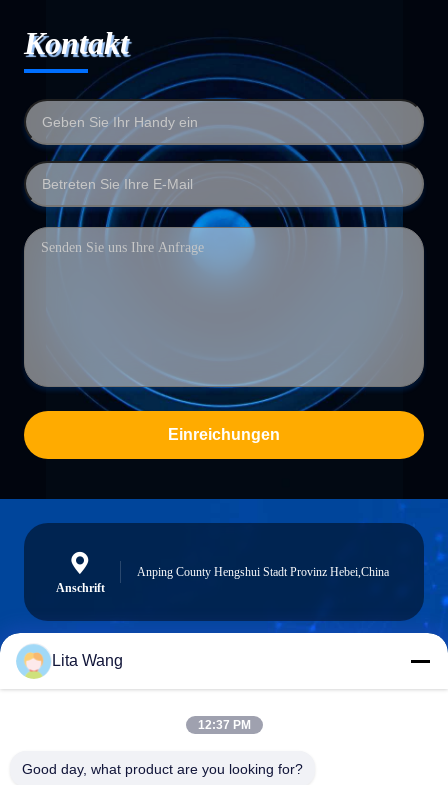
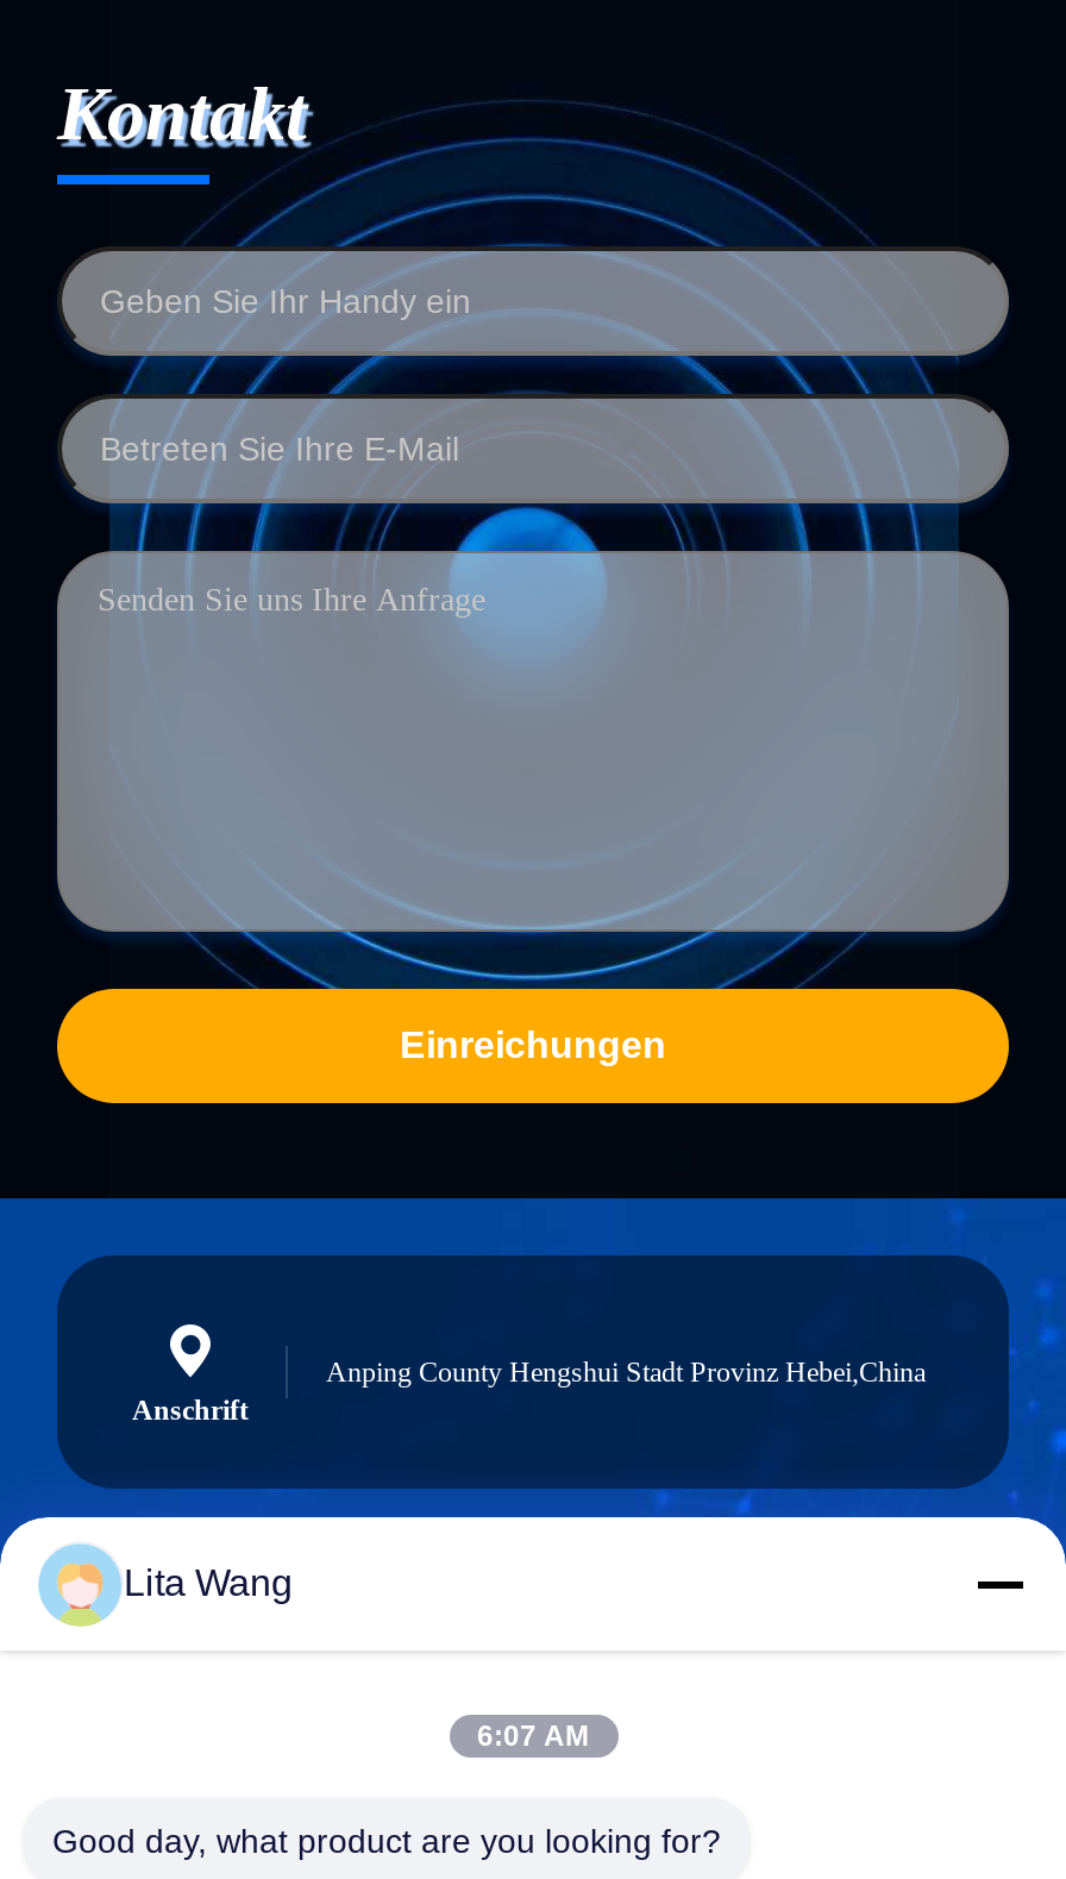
[197,718,250,732] 12:37 PM -> [477,1720,589,1753] 6:07 AM

